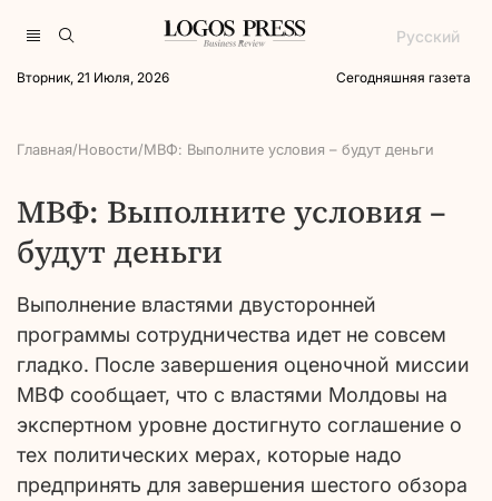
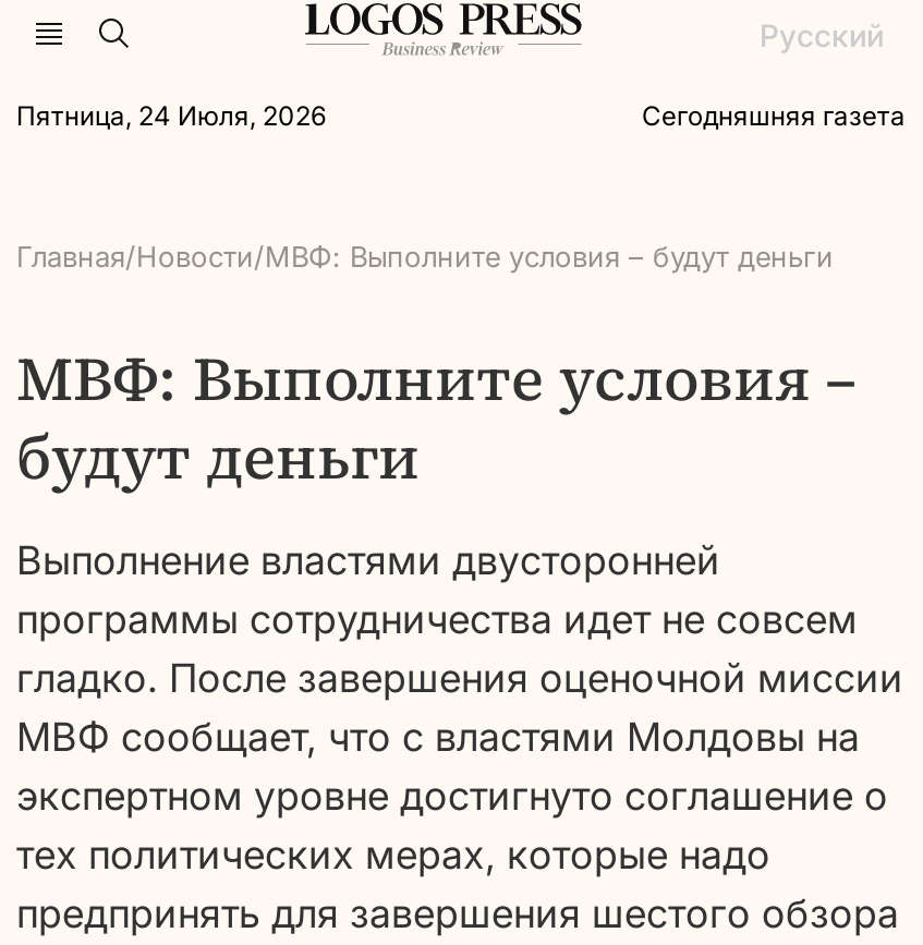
[17,69,169,86] Вторник, 21 Июля, 2026 -> [16,99,326,132] Пятница, 24 Июля, 2026

